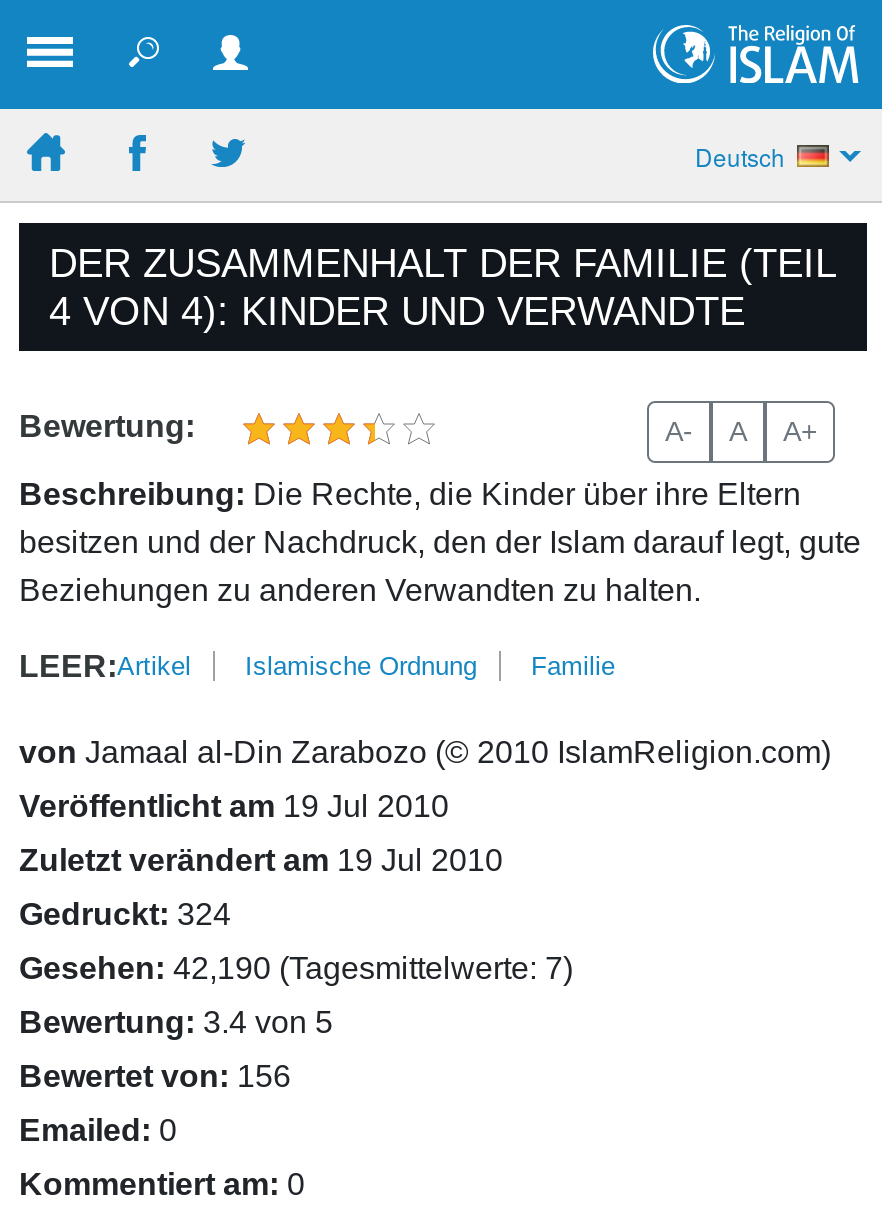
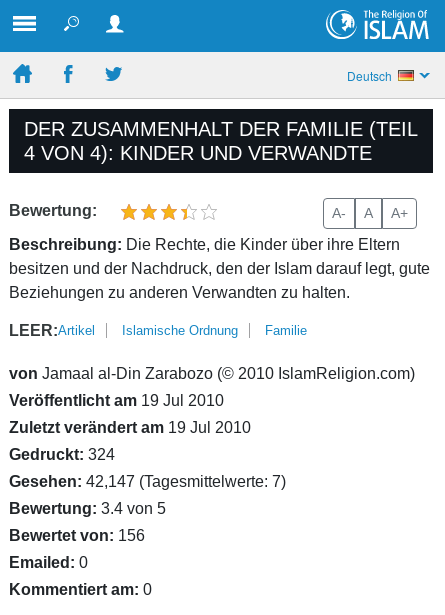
[19,951,573,985] Gesehen: 42,190 (Tagesmittelwerte: 7) -> [9,473,286,490] Gesehen: 42,147 (Tagesmittelwerte: 7)

